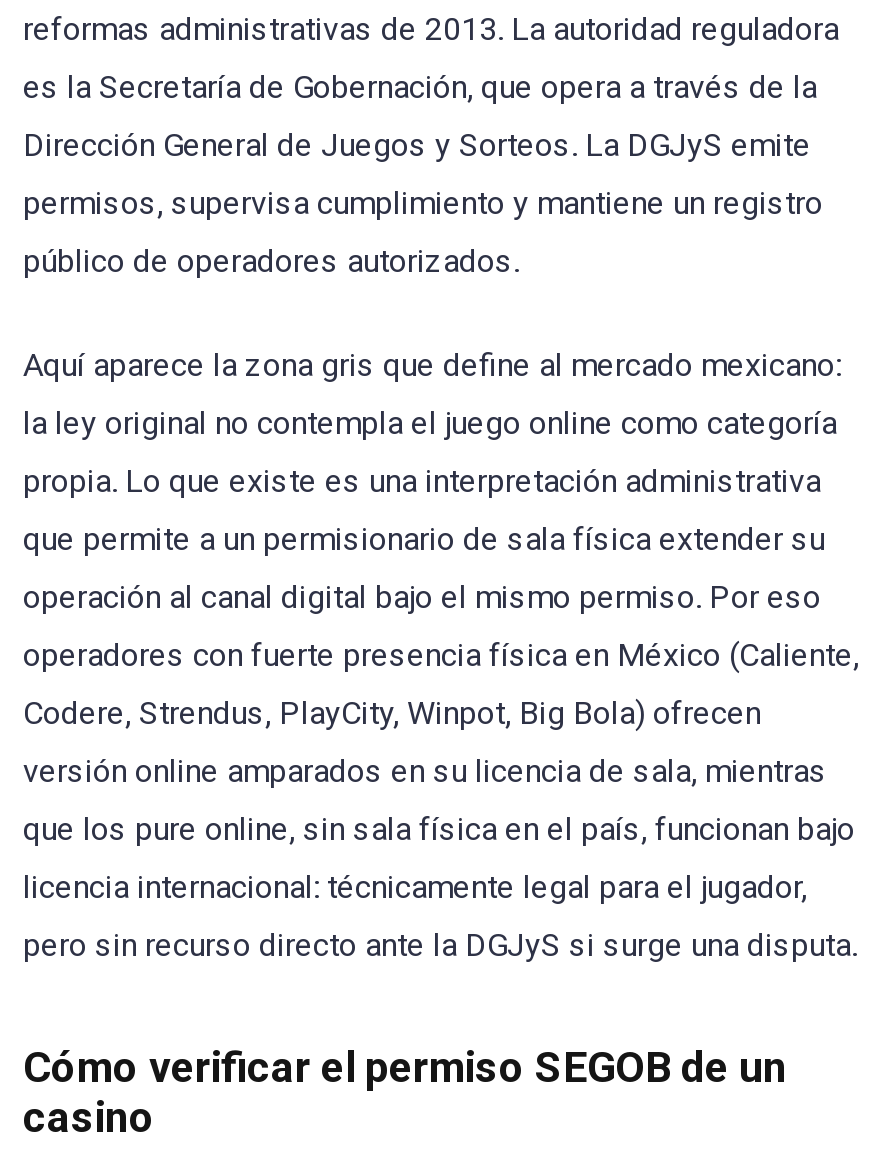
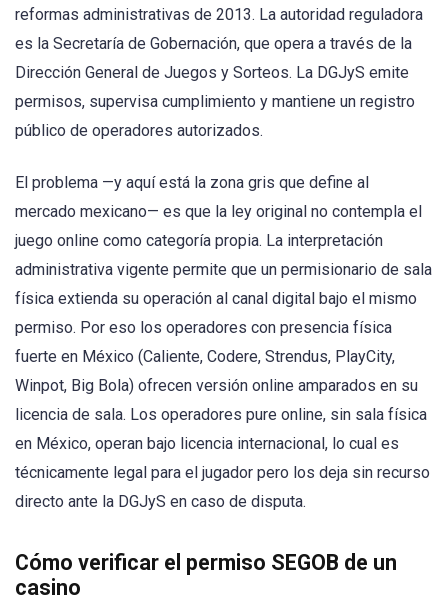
[23,347,859,965] Aquí aparece la zona gris que define al mercado mexicano: | la ley original no contempla el juego online como categoría | propia. Lo que existe es una interpretación administrativa | que permite a un permisionario de sala física extender su | operación al canal digital bajo el mismo permiso. Por eso | operadores con fuerte presencia física en México (Caliente, | Codere, Strendus, PlayCity, Winpot, Big Bola) ofrecen | versión online amparados en su licencia de sala, mientras | que los pure online, sin sala física en el país, funcionan bajo | licencia internacional: técnicamente legal para el jugador, | pero sin recurso directo ante la DGJyS si surge una disputa. -> [15,173,432,511] El problema —y aquí está la zona gris que define al | mercado mexicano— es que la ley original no contempla el | juego online como categoría propia. La interpretación | administrativa vigente permite que un permisionario de sala | física extienda su operación al canal digital bajo el mismo | permiso. Por eso los operadores con presencia física | fuerte en México (Caliente, Codere, Strendus, PlayCity, | Winpot, Big Bola) ofrecen versión online amparados en su | licencia de sala. Los operadores pure online, sin sala física | en México, operan bajo licencia internacional, lo cual es | técnicamente legal para el jugador pero los deja sin recurso | directo ante la DGJyS en caso de disputa.

